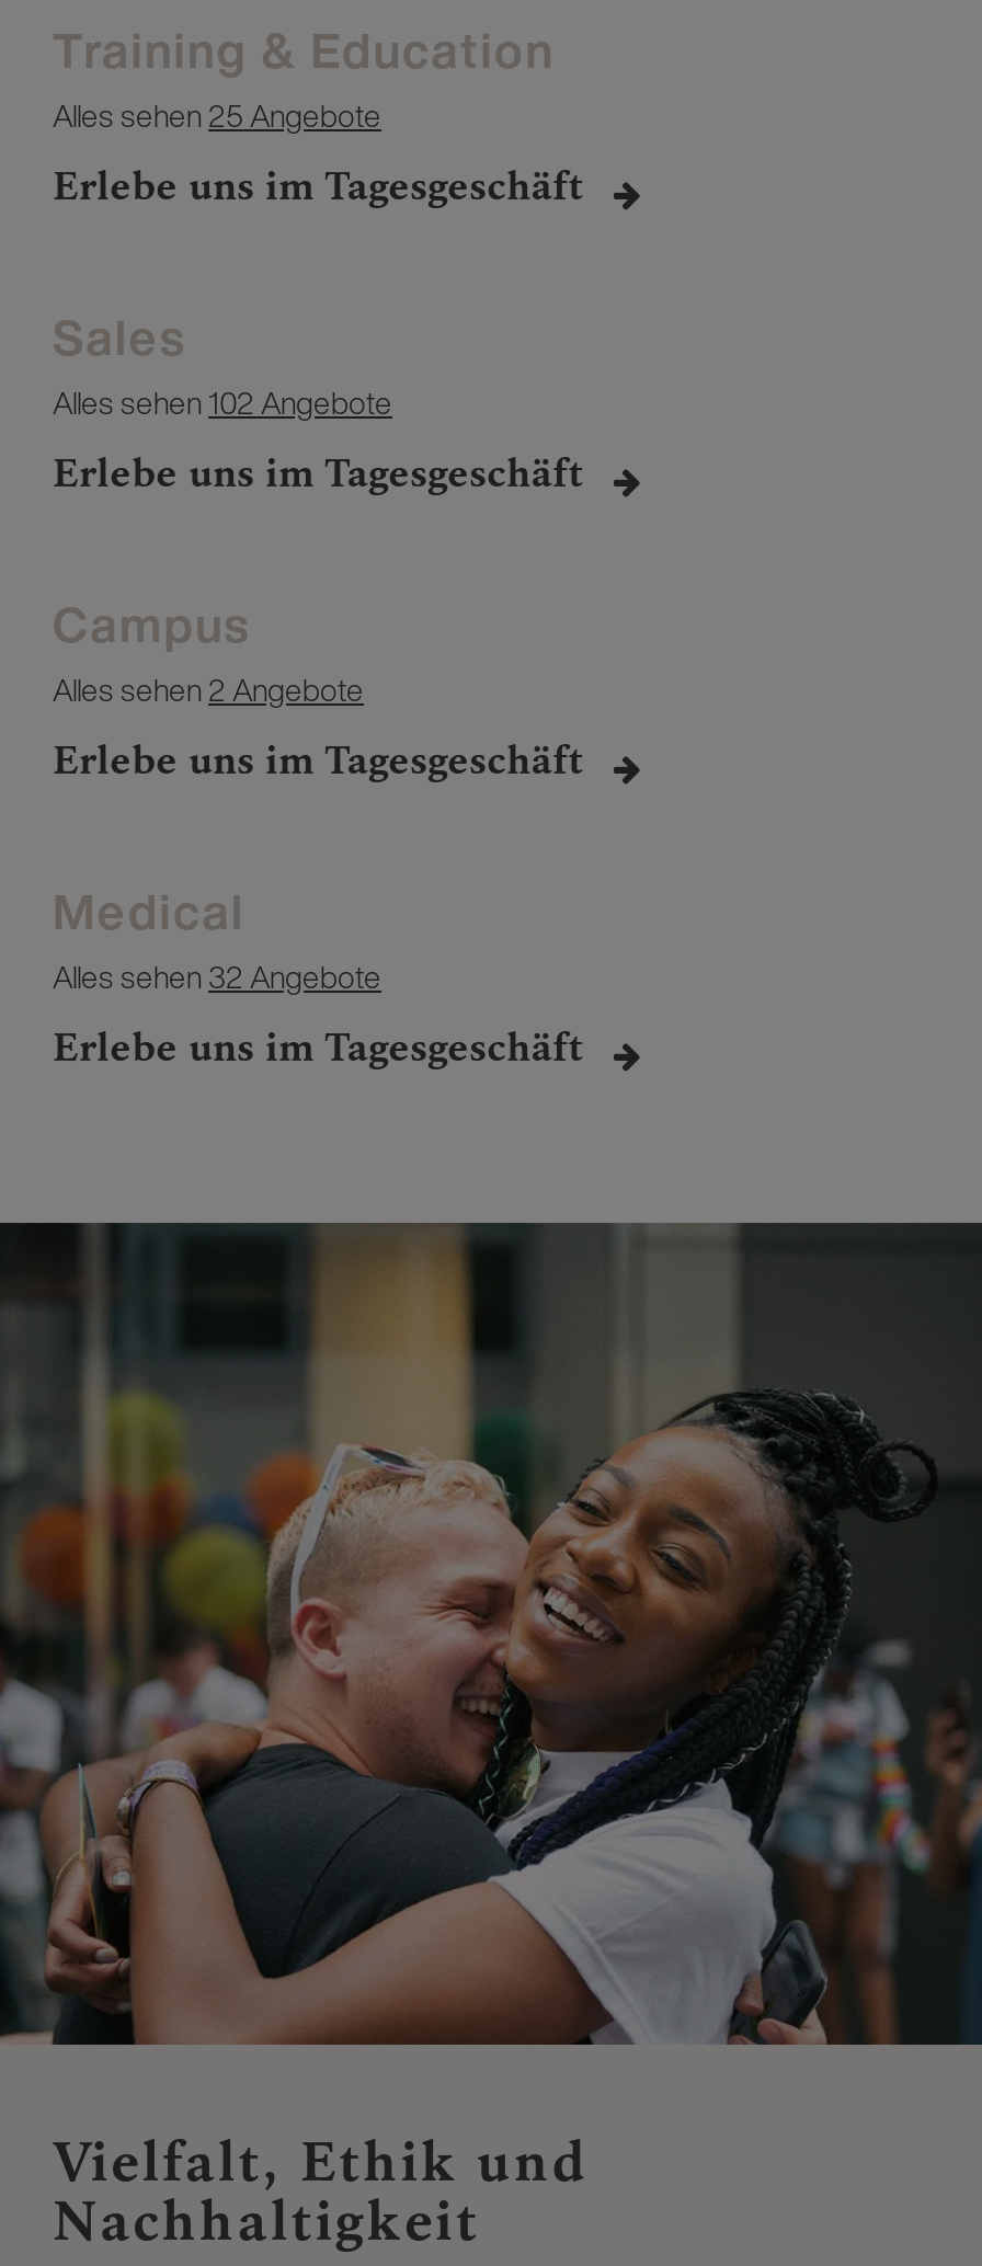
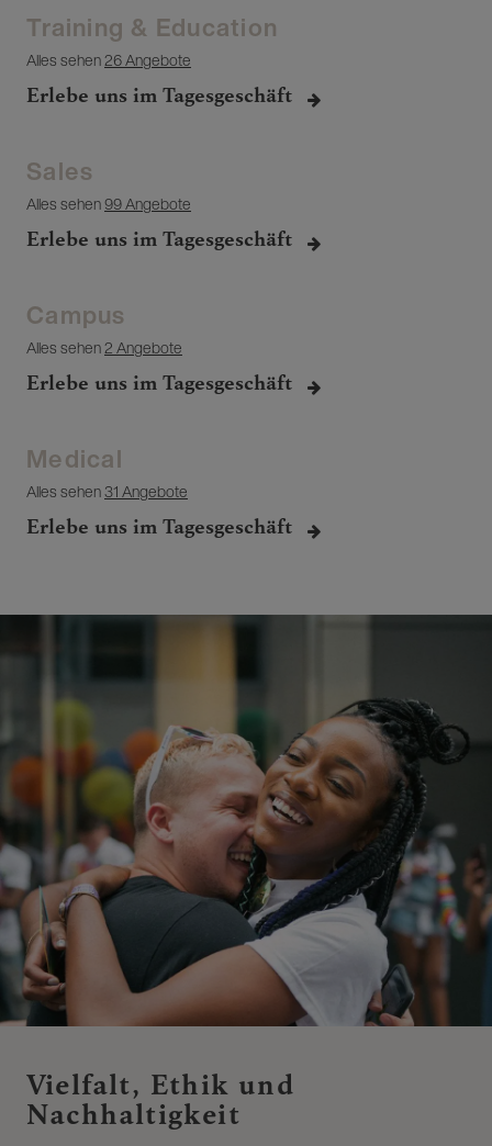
[53,92,381,138] Alles sehen 25 Angebote -> [26,48,191,71] Alles sehen 26 Angebote
[53,379,392,425] Alles sehen 102 Angebote -> [26,192,191,215] Alles sehen 99 Angebote
[53,953,381,999] Alles sehen 32 Angebote -> [26,480,188,503] Alles sehen 31 Angebote

